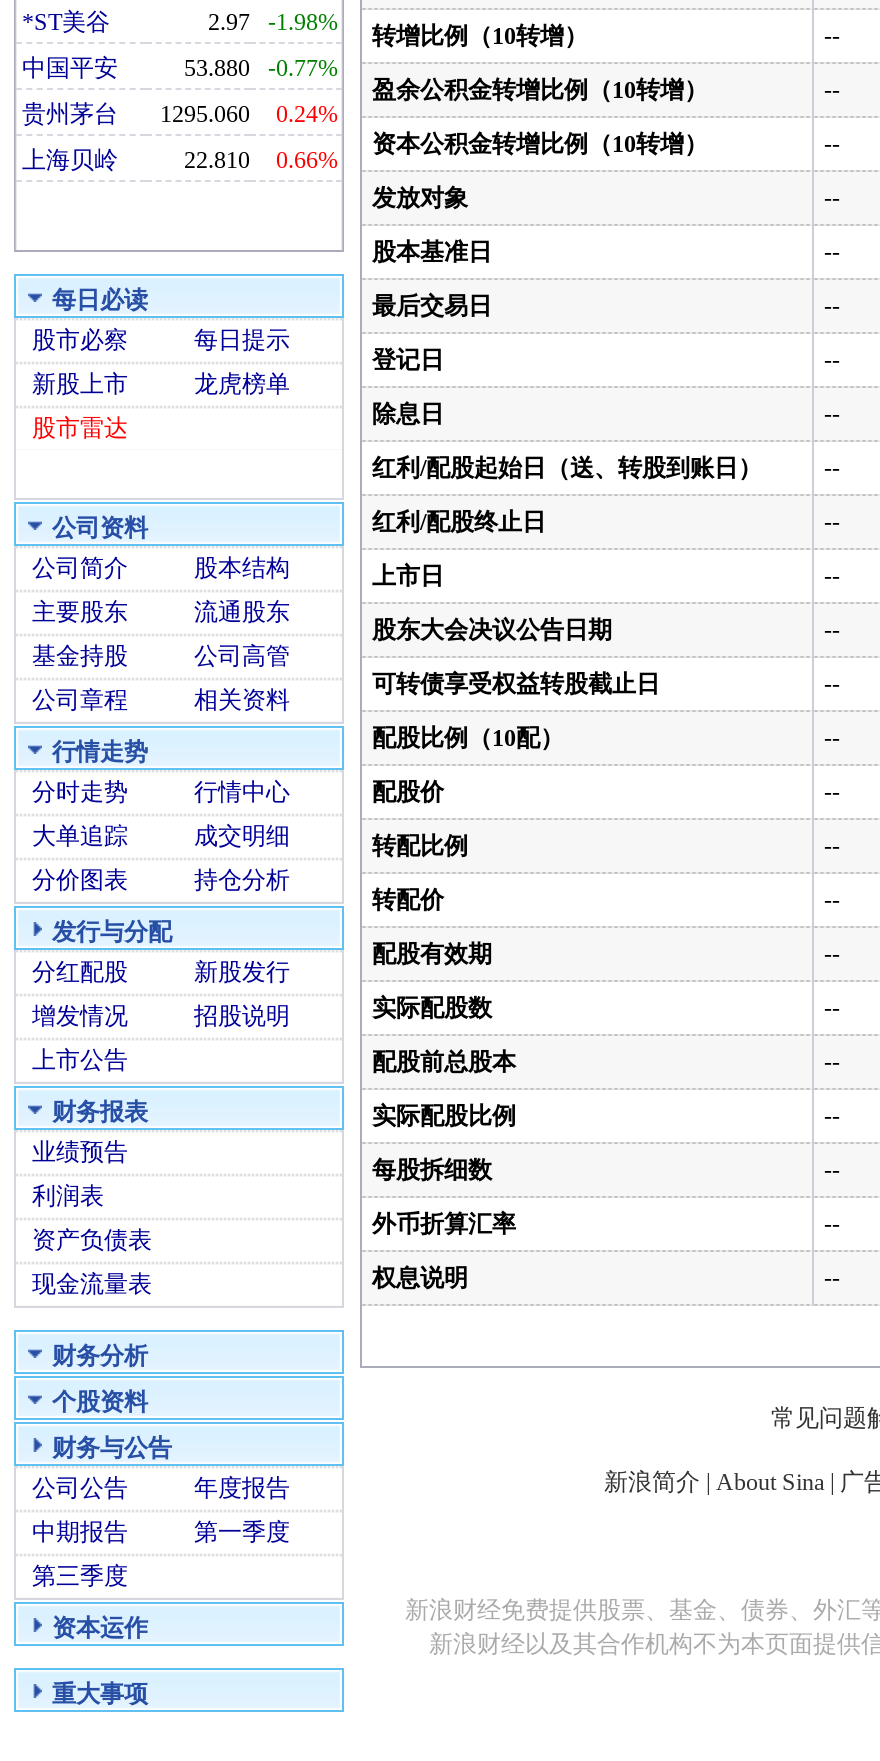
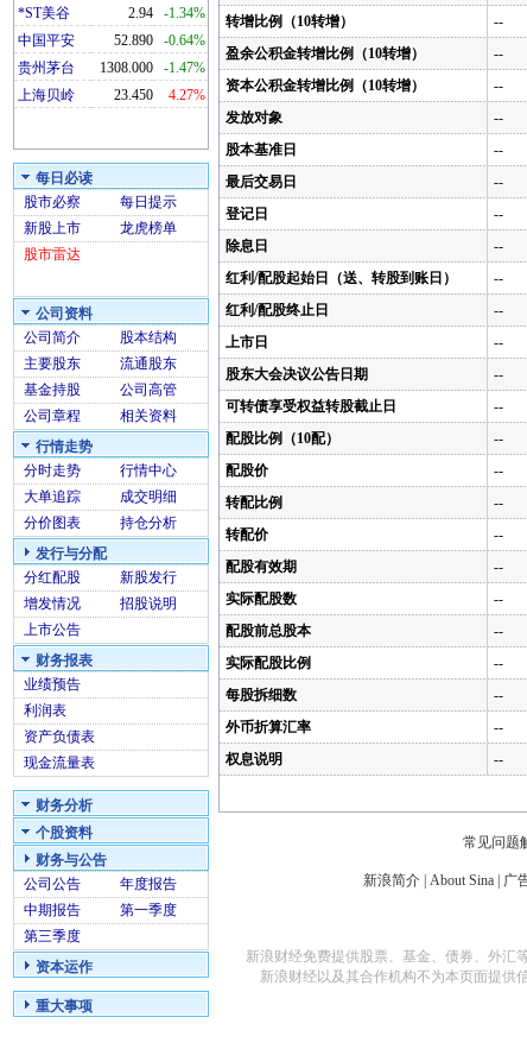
[208,8,250,36] 2.97 -> [128,5,153,21] 2.94
[268,8,338,36] -1.98% -> [164,5,205,21] -1.34%
[184,54,250,82] 53.880 -> [114,32,153,49] 52.890
[268,54,338,82] -0.77% -> [164,32,205,49] -0.64%
[160,100,250,128] 1295.060 -> [100,59,153,76] 1308.000
[276,100,338,128] 0.24% -> [164,59,205,76] -1.47%
[184,146,250,174] 22.810 -> [114,87,153,103] 23.450
[276,146,338,174] 0.66% -> [169,87,205,103] 4.27%

